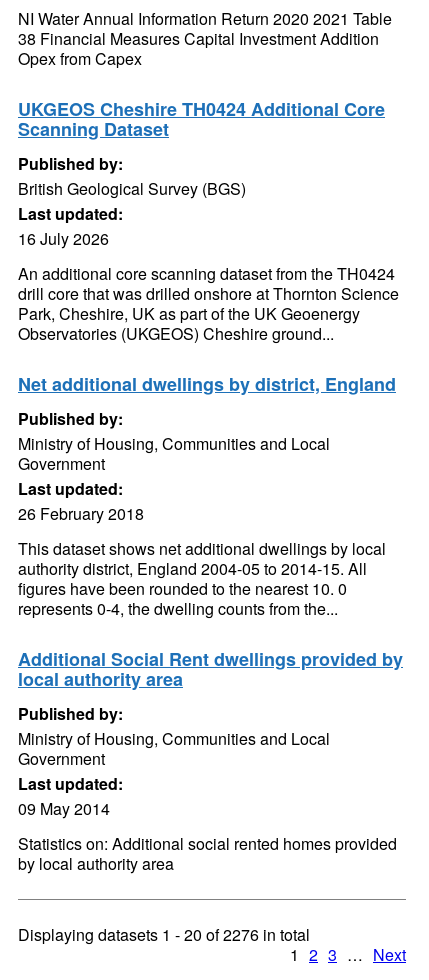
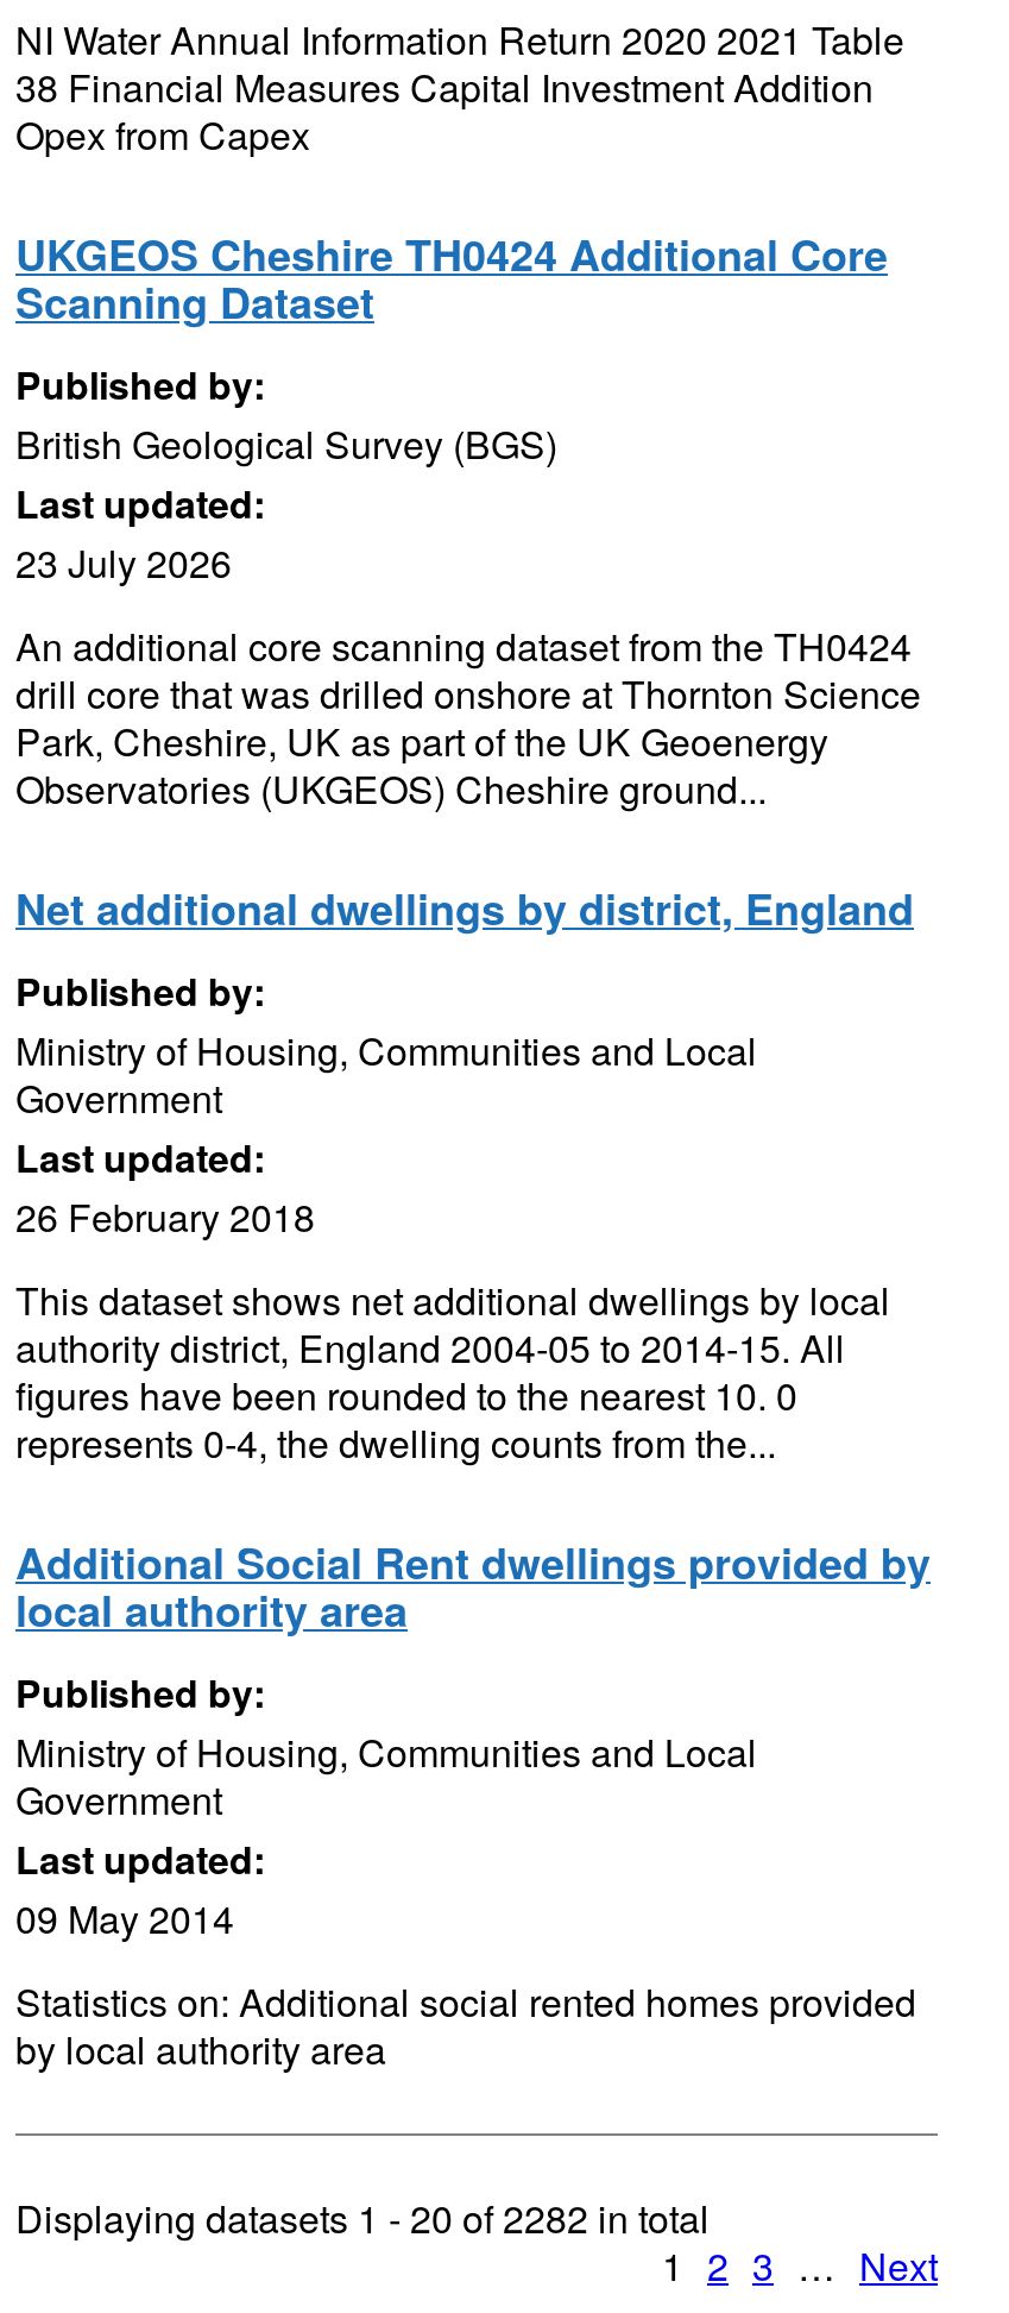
[18,227,109,250] 16 July 2026 -> [15,535,232,590] 23 July 2026
[18,923,310,946] Displaying datasets 1 - 20 of 2276 in total -> [15,2191,710,2245] Displaying datasets 1 - 20 of 2282 in total

